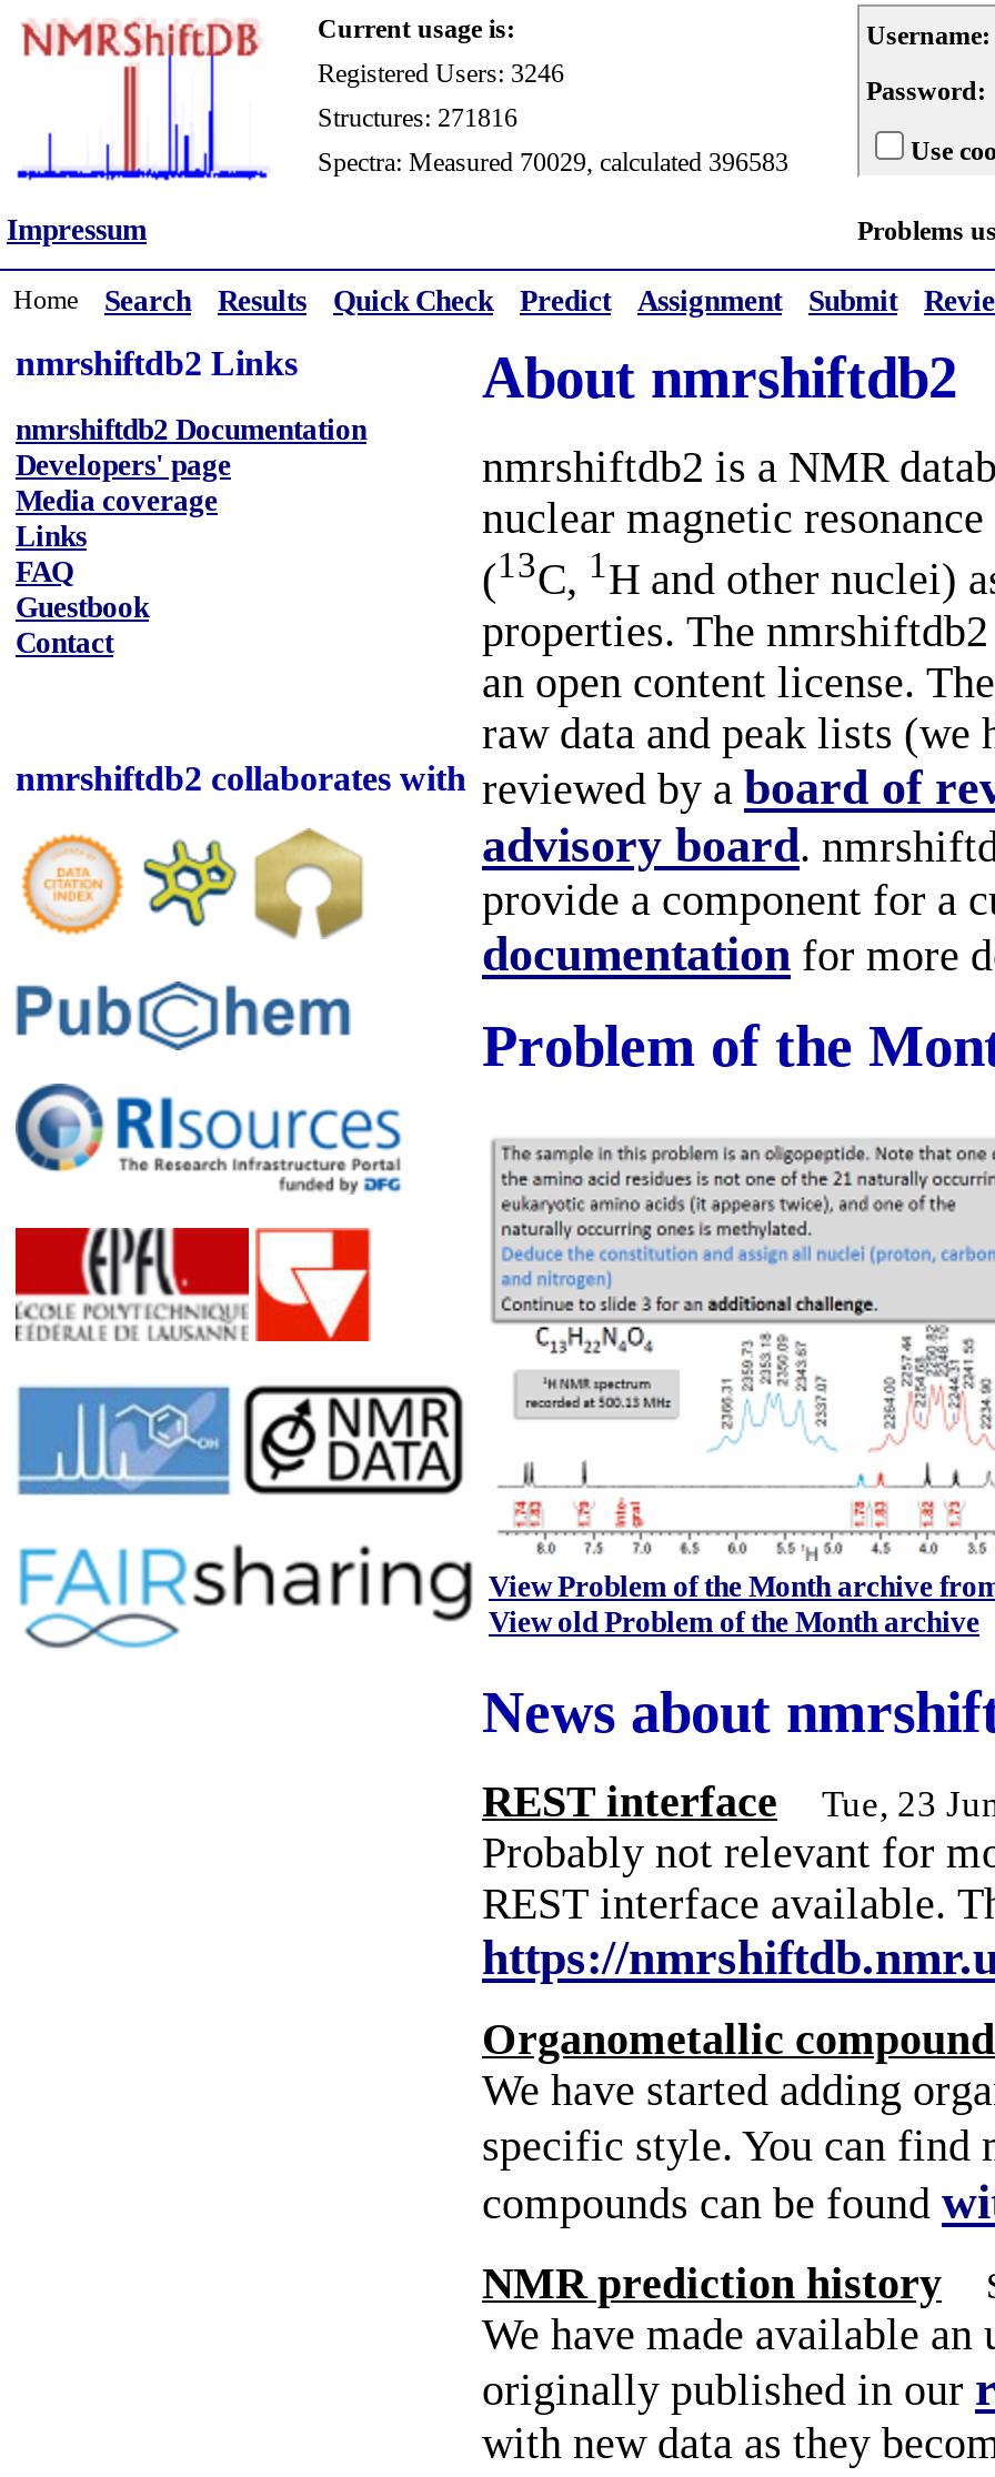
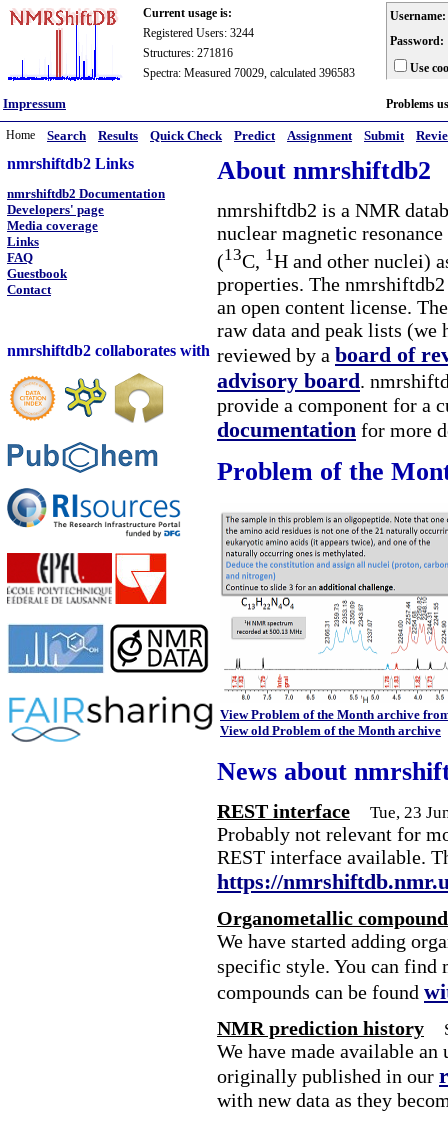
[318,58,564,89] Registered Users: 3246 -> [143,26,254,40] Registered Users: 3244

